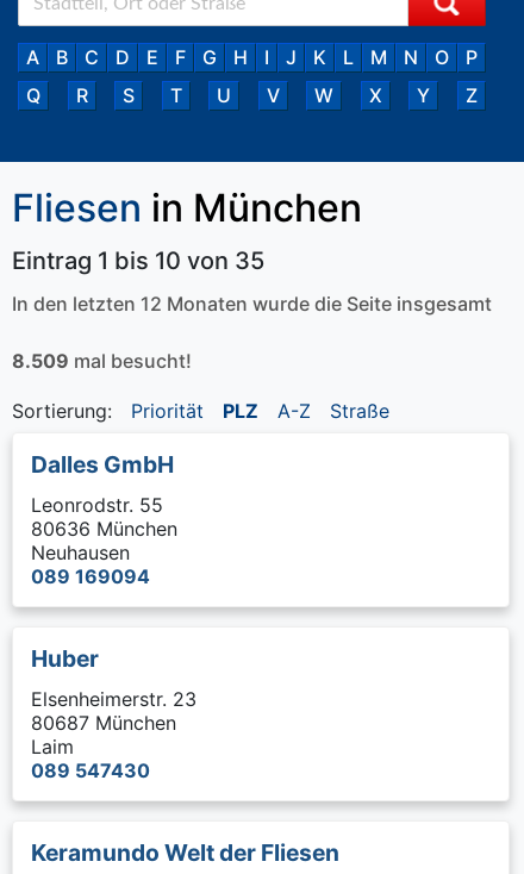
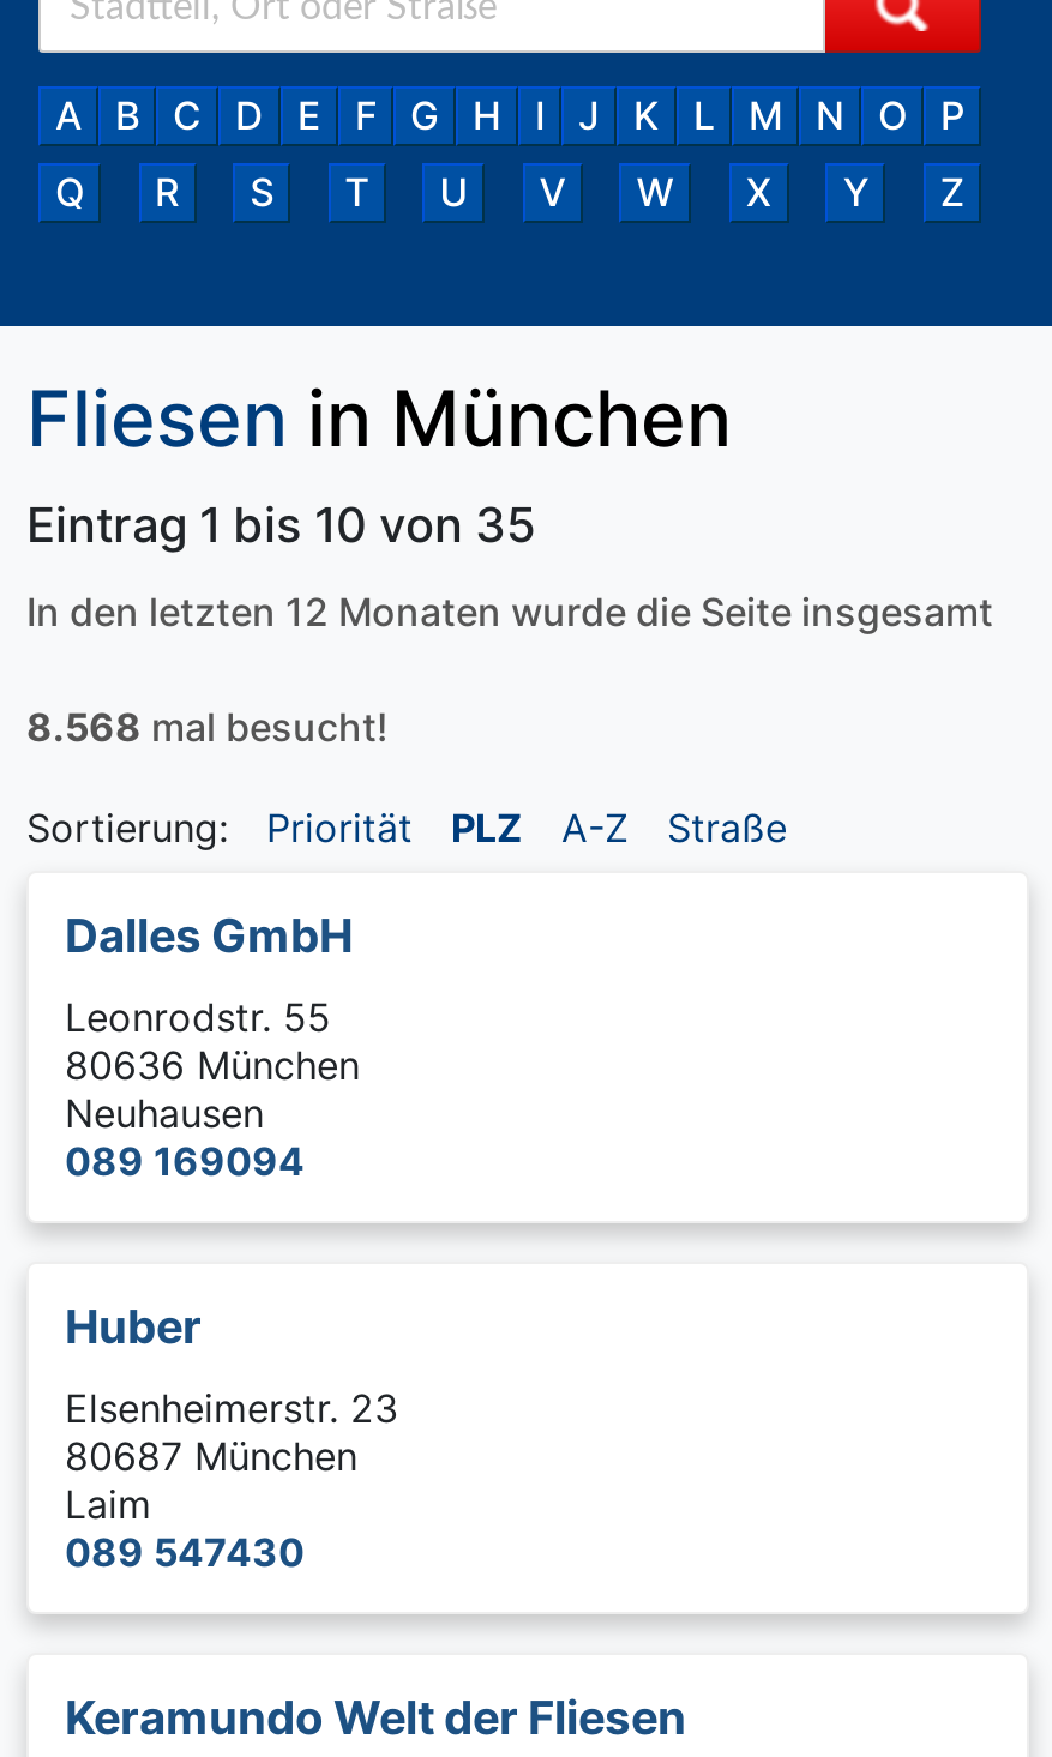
[12,349,192,372] 8.509 mal besucht! -> [26,702,389,750] 8.568 mal besucht!

